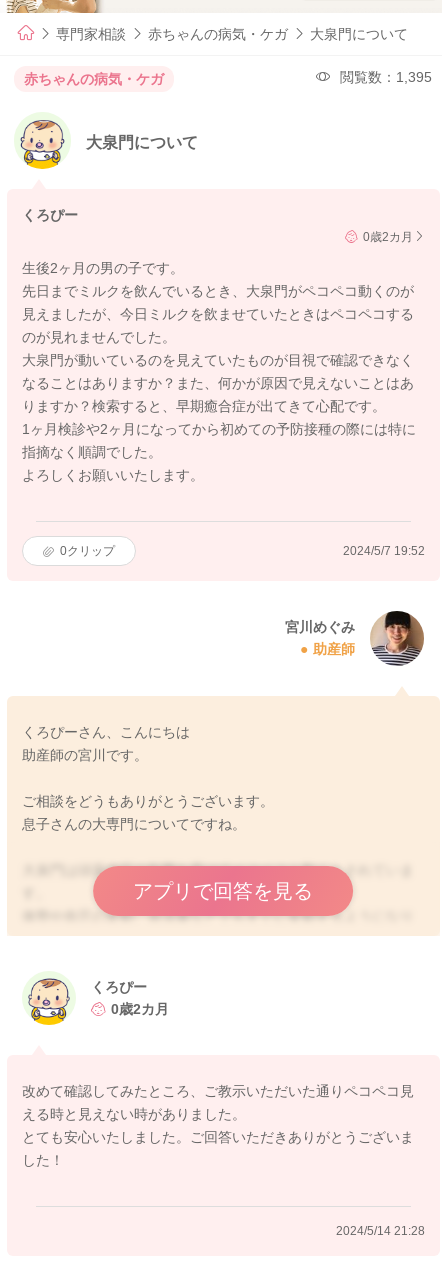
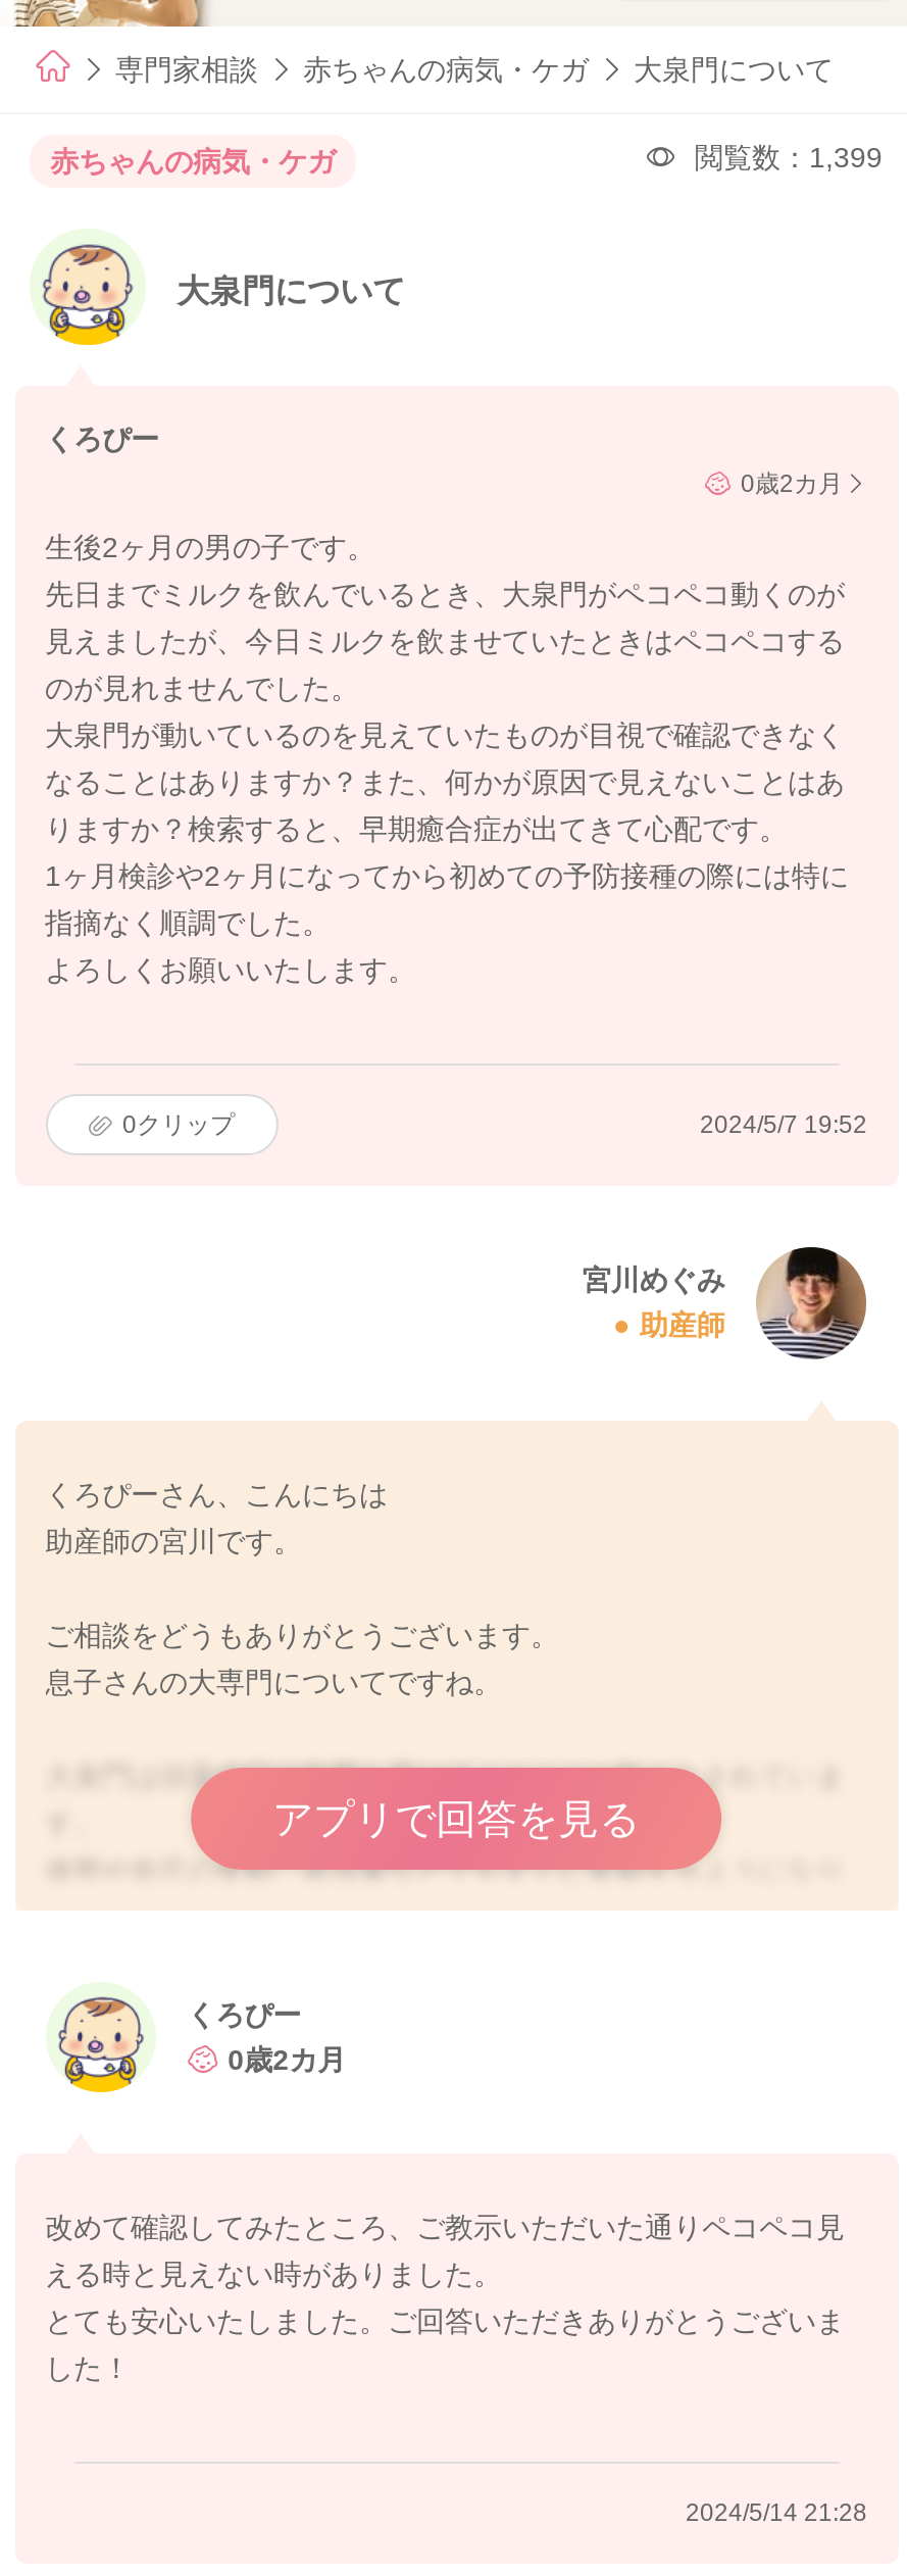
[340,69,432,85] 閲覧数：1,395 -> [695,141,883,174] 閲覧数：1,399

